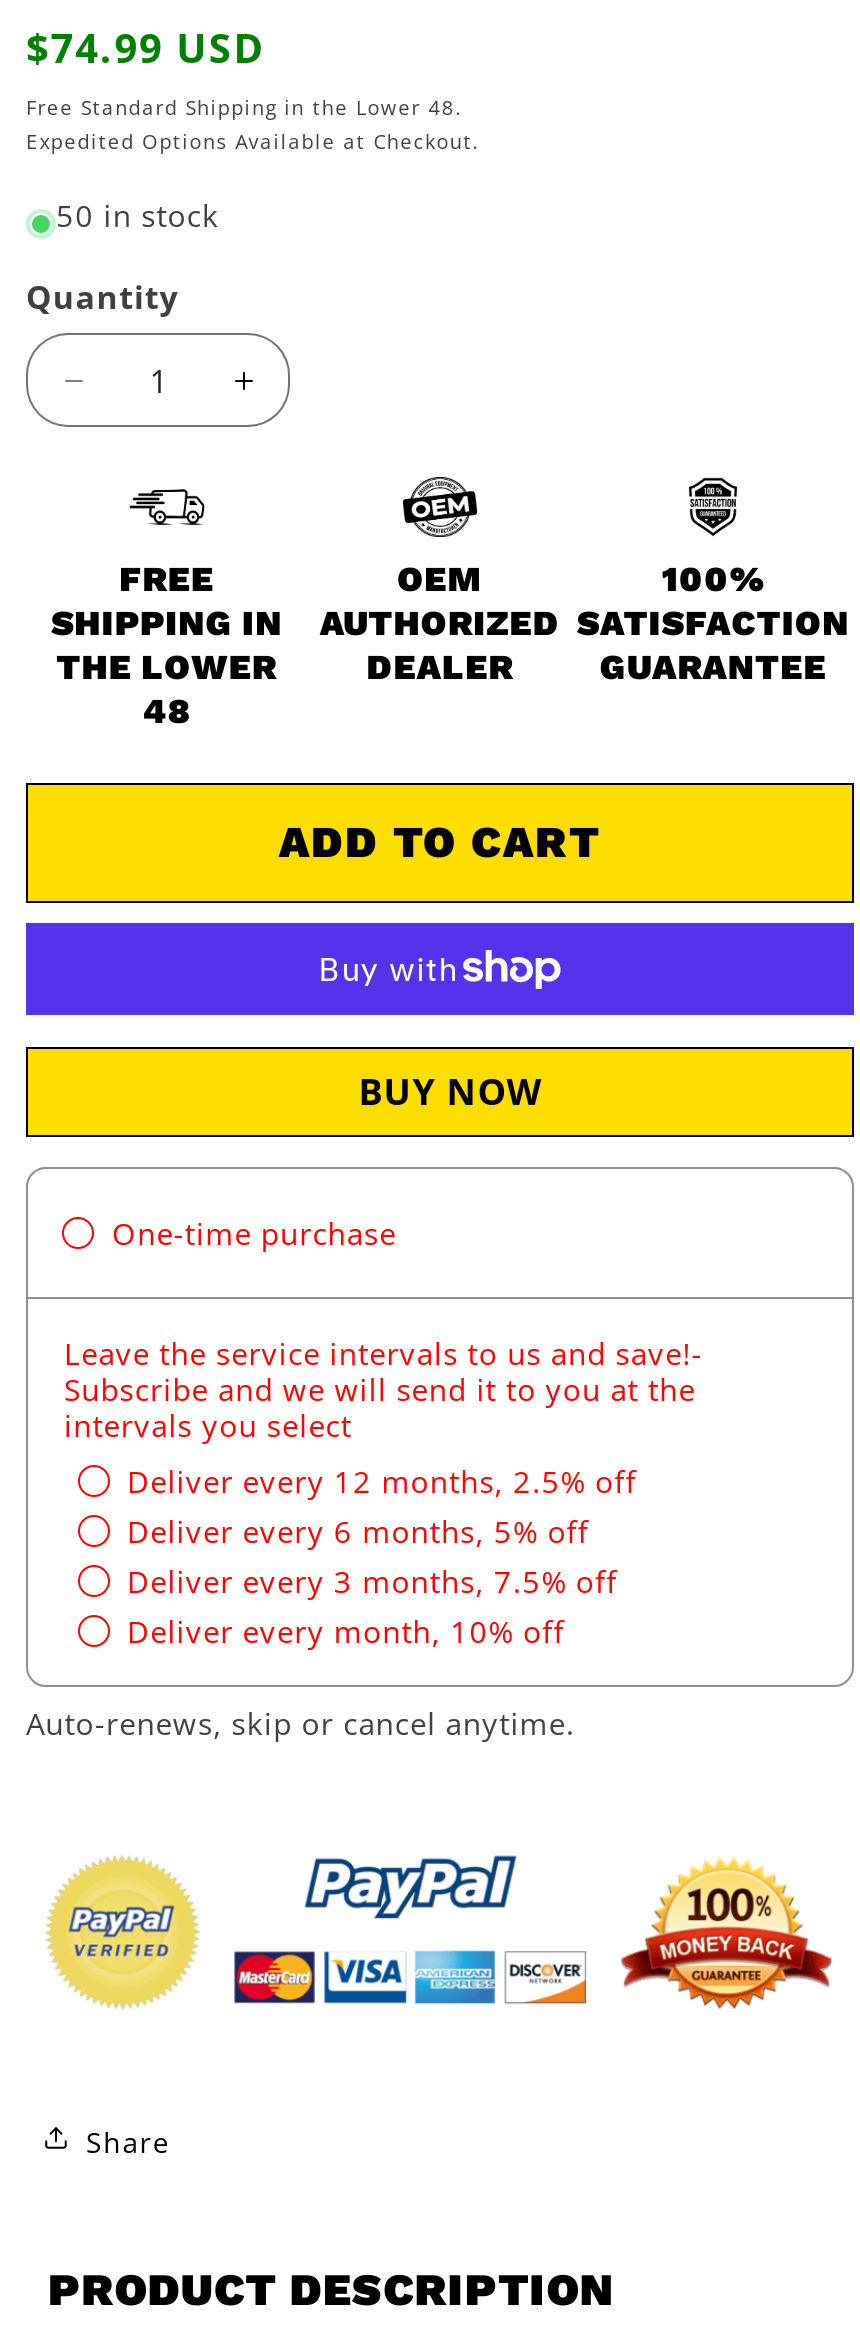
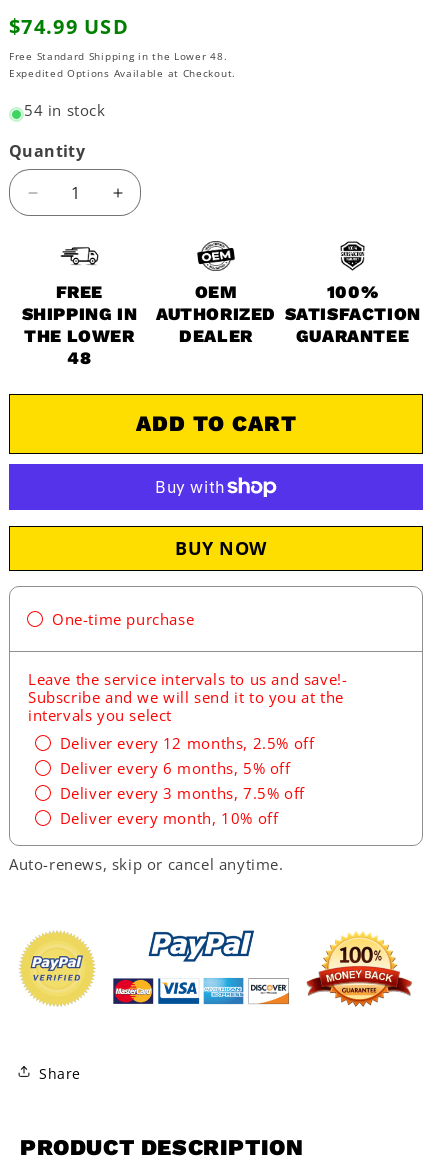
[56,195,219,235] 50 in stock -> [24,100,106,120] 54 in stock

